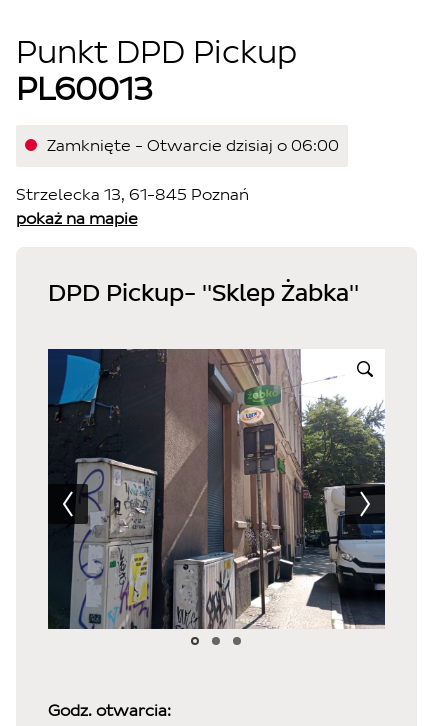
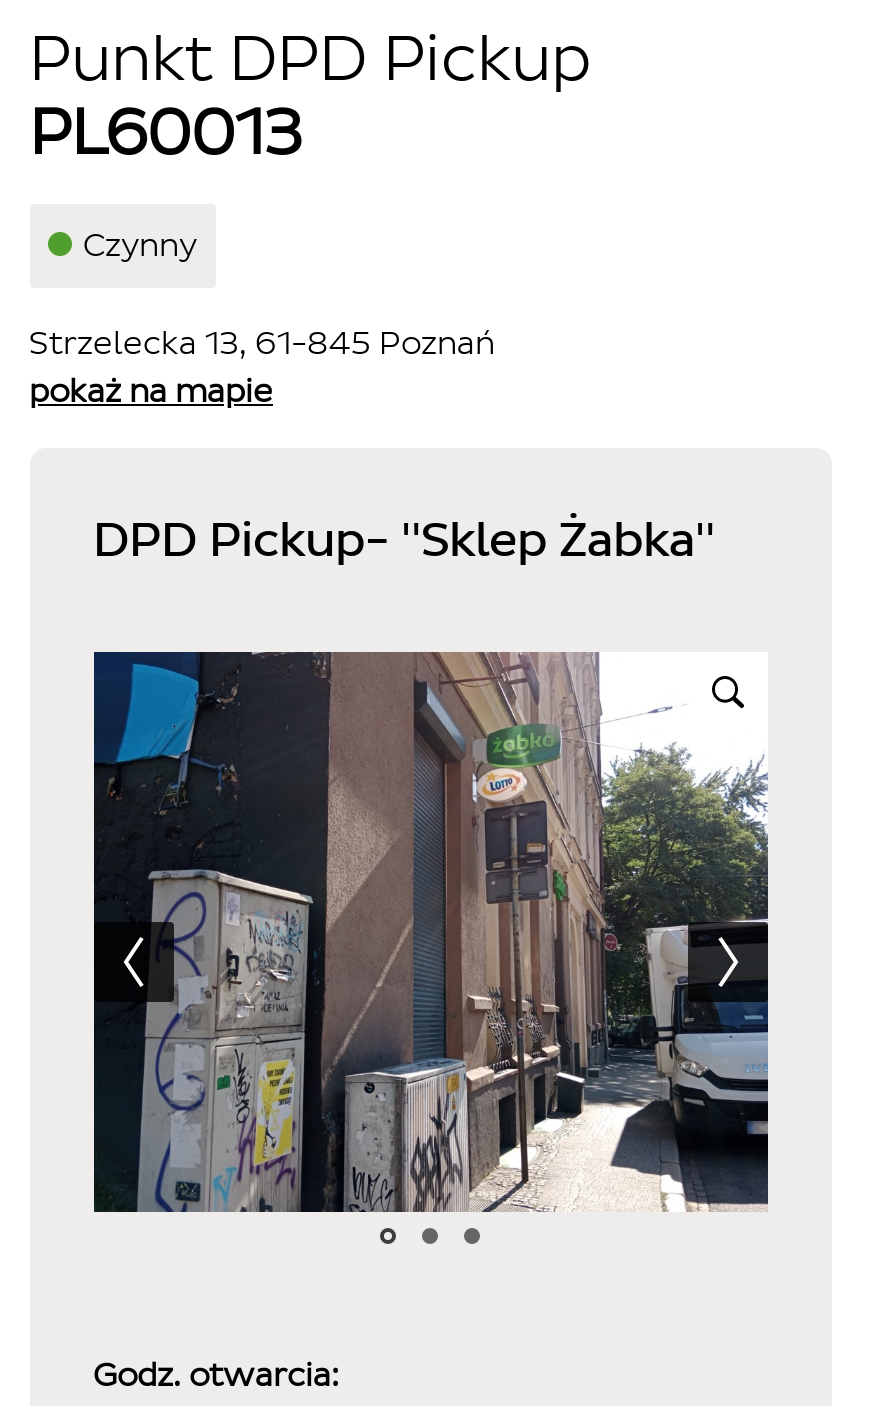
[42,135,338,156] Zamknięte - Otwarcie dzisiaj o 06:00 -> [83,223,197,265] Czynny

